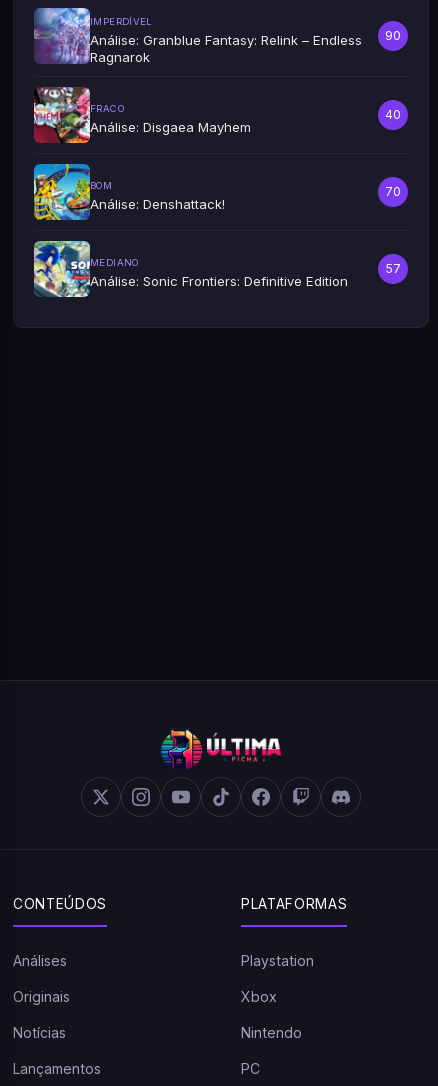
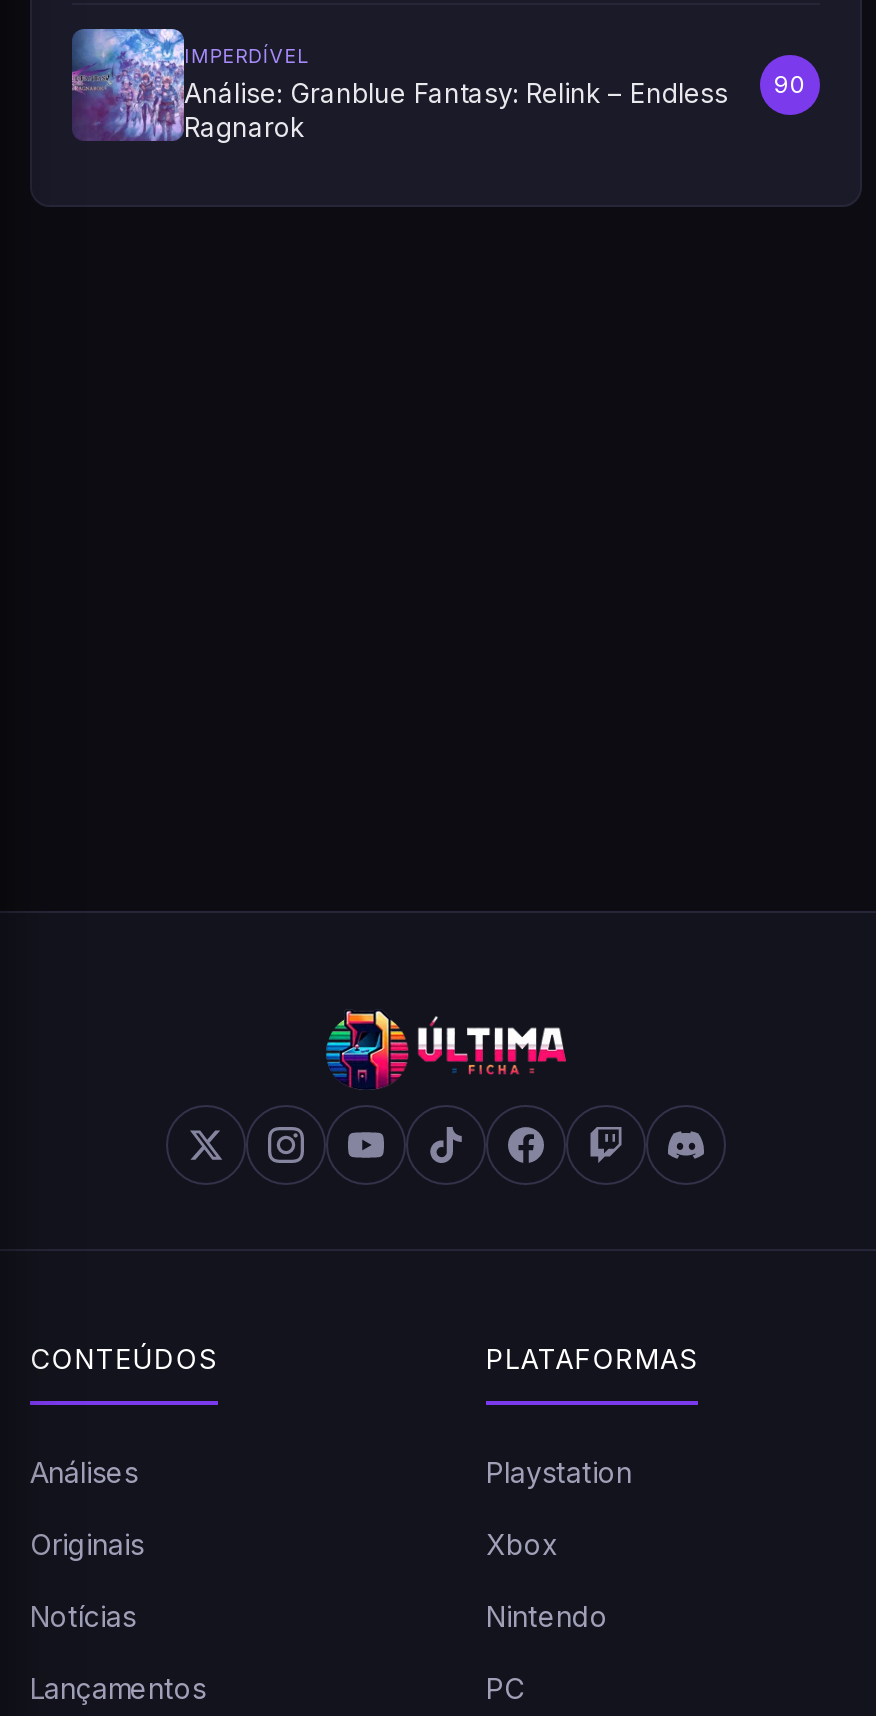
[33,86,251,144] [image] | FRACO | Análise: Disgaea Mayhem -> none
[385,107,401,122] 40 -> none
[33,163,225,221] [image] | BOM | Análise: Denshattack! -> none
[385,184,401,199] 70 -> none
[33,239,348,298] [image] | MEDIANO | Análise: Sonic Frontiers: Definitive Edition -> none
[385,261,400,276] 57 -> none

